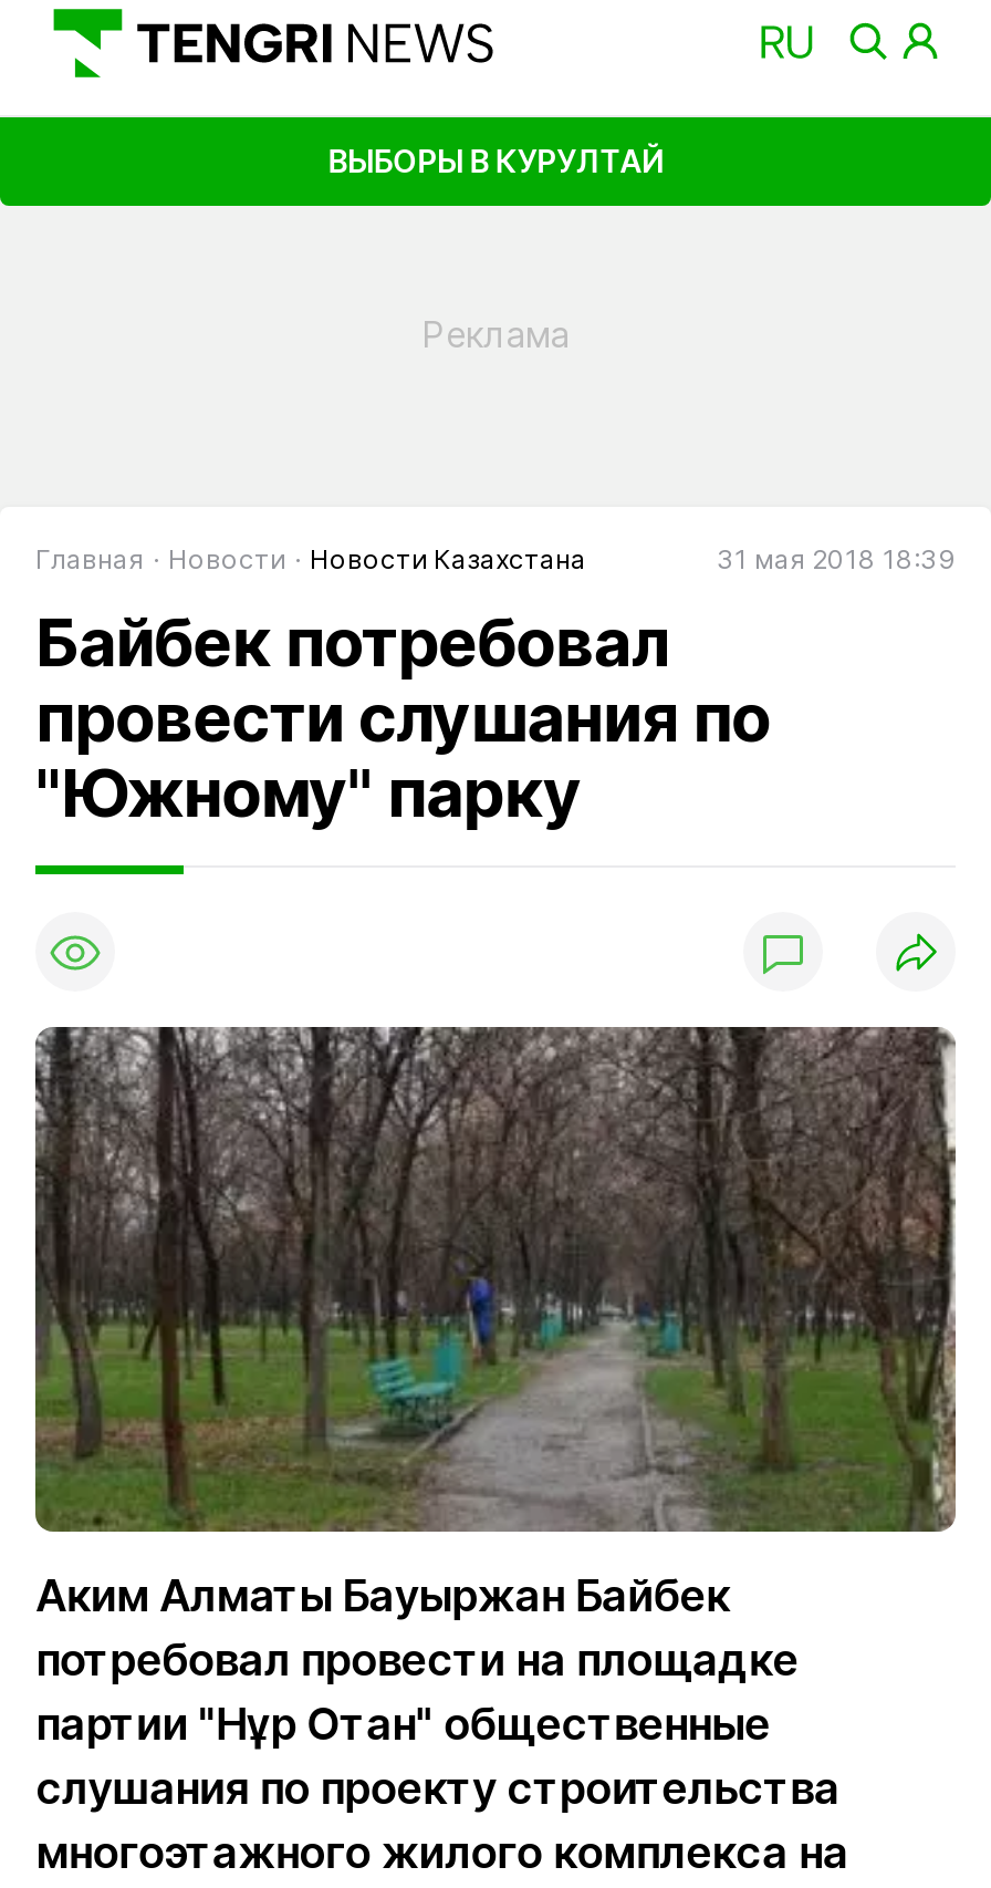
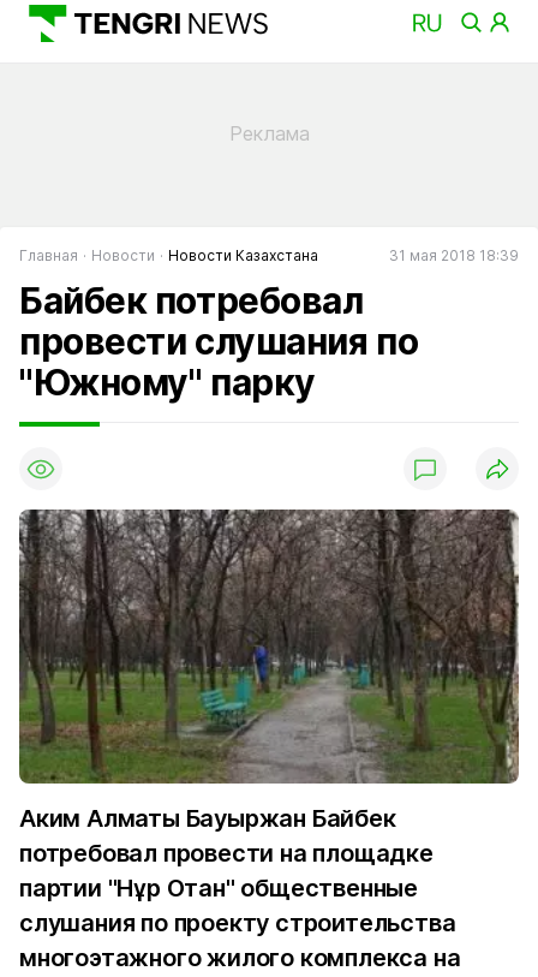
[328,141,663,179] ВЫБОРЫ В КУРУЛТАЙ -> none

